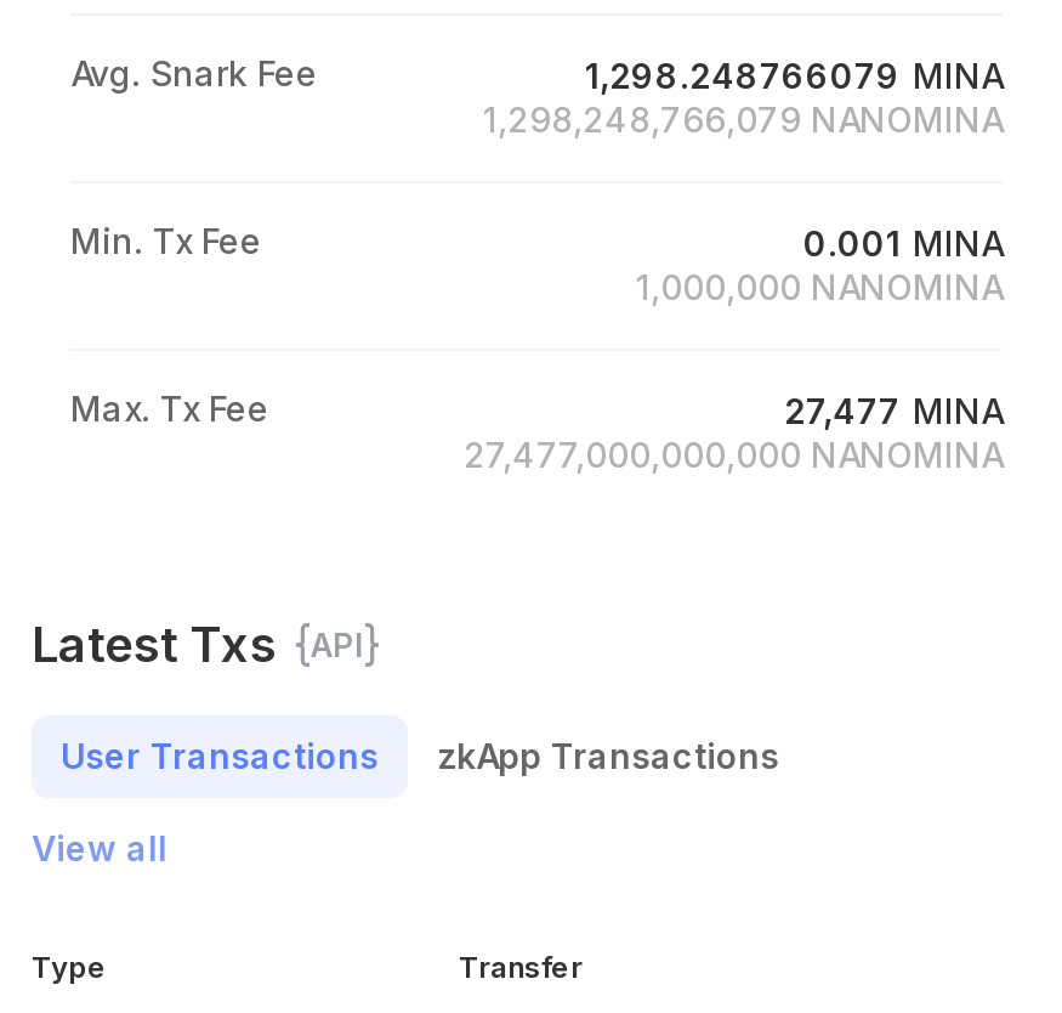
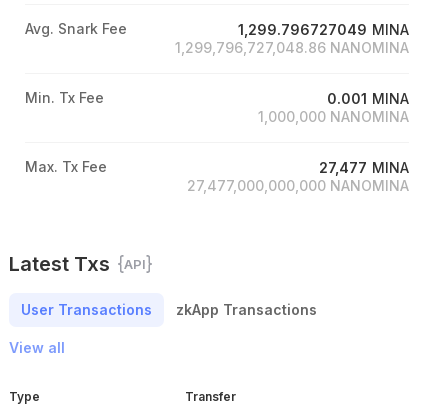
[585,55,1003,96] 1,298.248766079 MINA -> [238,21,409,38] 1,299.796727049 MINA
[483,98,1003,140] 1,298,248,766,079 NANOMINA -> [175,39,409,56] 1,299,796,727,048.86 NANOMINA

